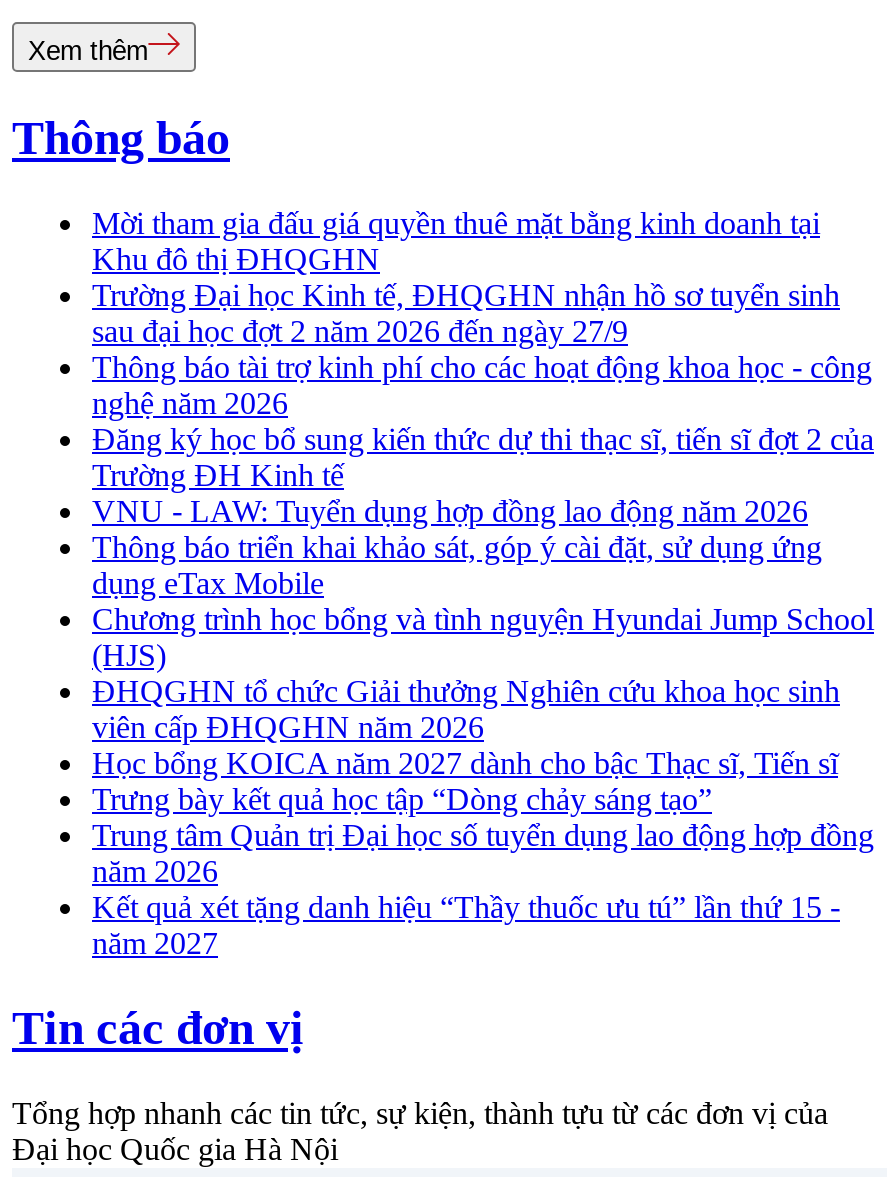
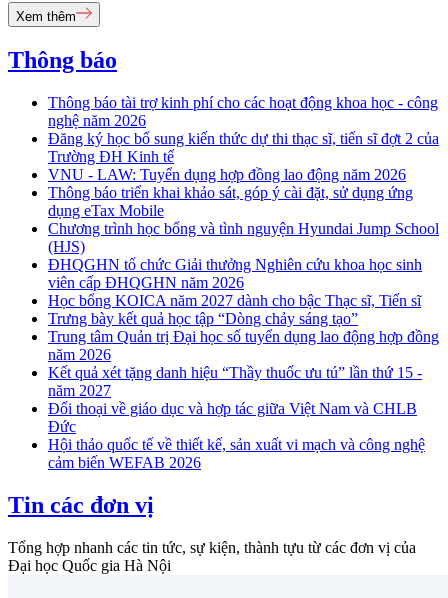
[92,206,840,348] Mời tham gia đấu giá quyền thuê mặt bằng kinh doanh tại | Khu đô thị ĐHQGHN | Trường Đại học Kinh tế, ĐHQGHN nhận hồ sơ tuyển sinh | sau đại học đợt 2 năm 2026 đến ngày 27/9 -> none
moved [92,350,874,960] -> [48,94,439,399]: Thông báo tài trợ kinh phí cho các hoạt động khoa học - công | nghệ năm 2026 | Đăng ký học bổ sung kiến thức dự thi thạc sĩ, tiến sĩ đợt 2 của | ... | Kết quả xét tặng danh hiệu “Thầy thuốc ưu tú” lần thứ 15 - | năm 2027
none -> [48,400,425,471] Đối thoại về giáo dục và hợp tác giữa Việt Nam và CHLB | Đức | Hội thảo quốc tế về thiết kế, sản xuất vi mạch và công nghệ | cảm biến WEFAB 2026

